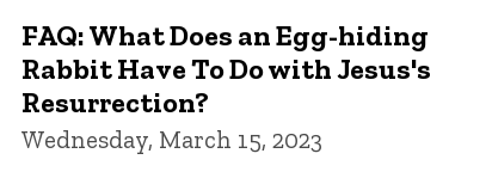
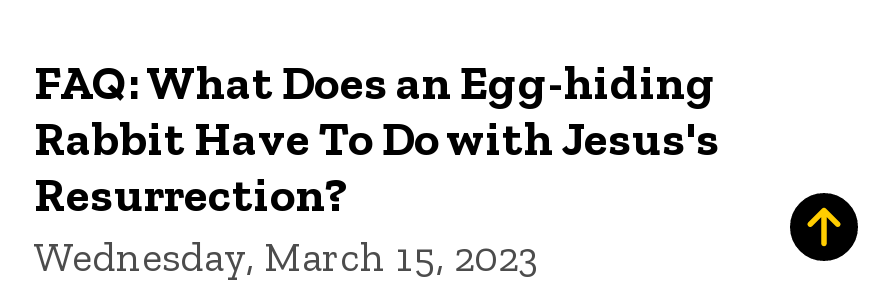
none -> [788,191,860,263] [image]

